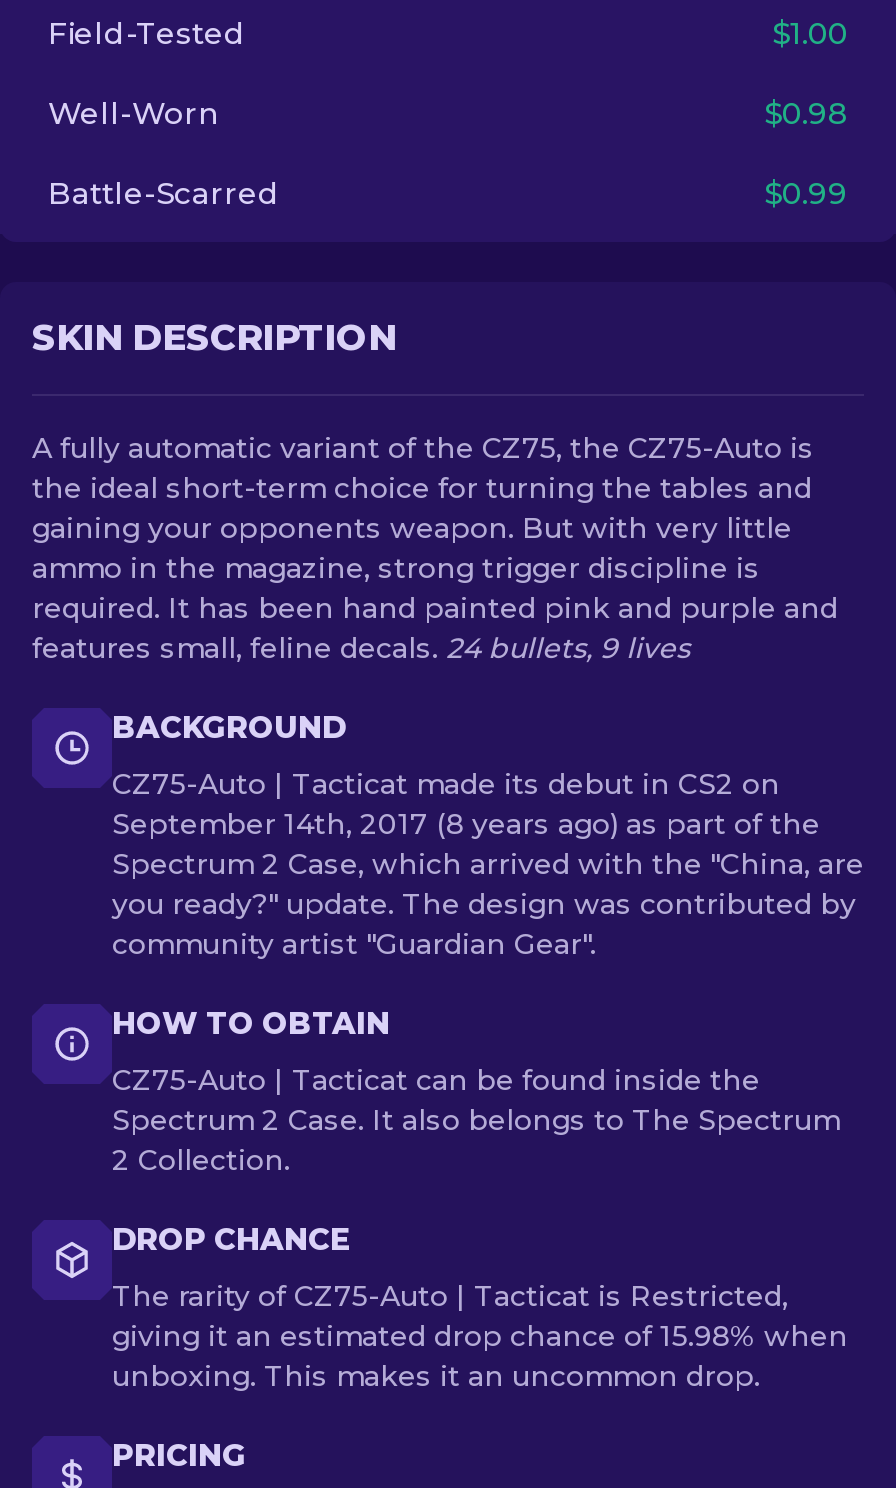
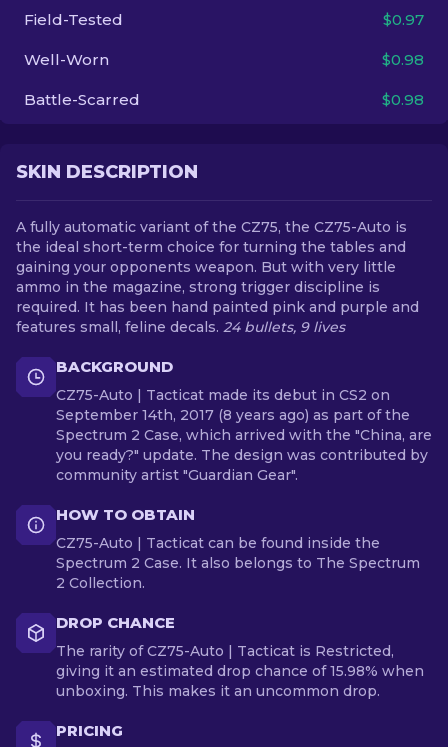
[772,14,848,52] $1.00 -> [383,10,424,29] $0.97
[764,174,848,212] $0.99 -> [382,90,424,109] $0.98

